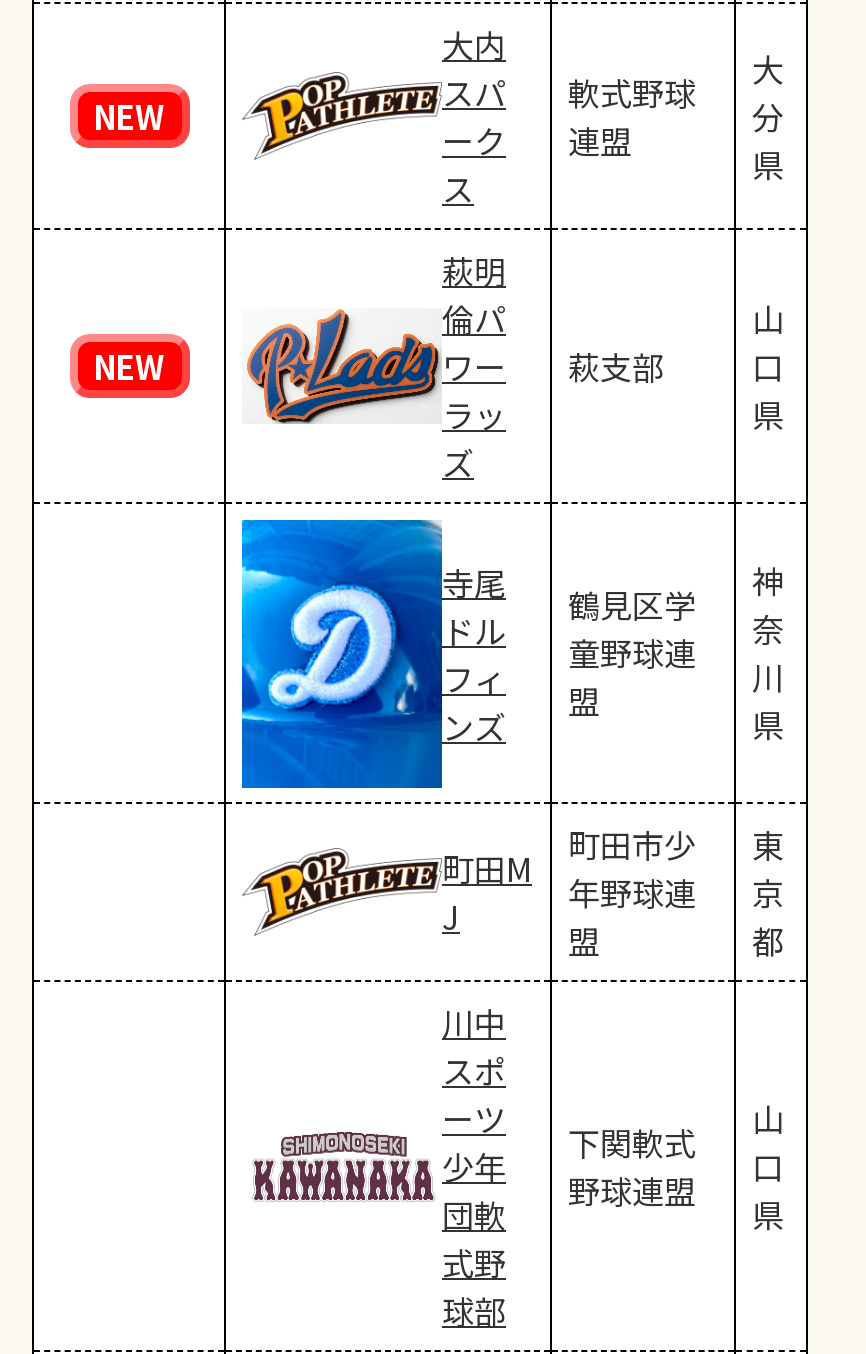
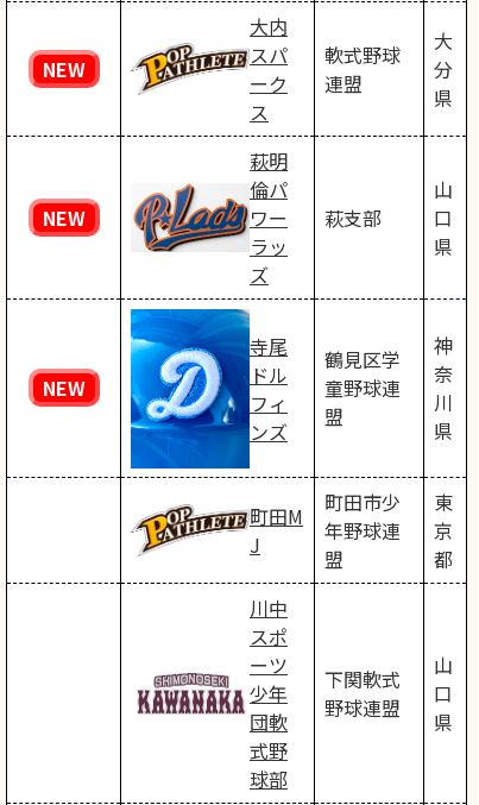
none -> [42,374,85,402] NEW

